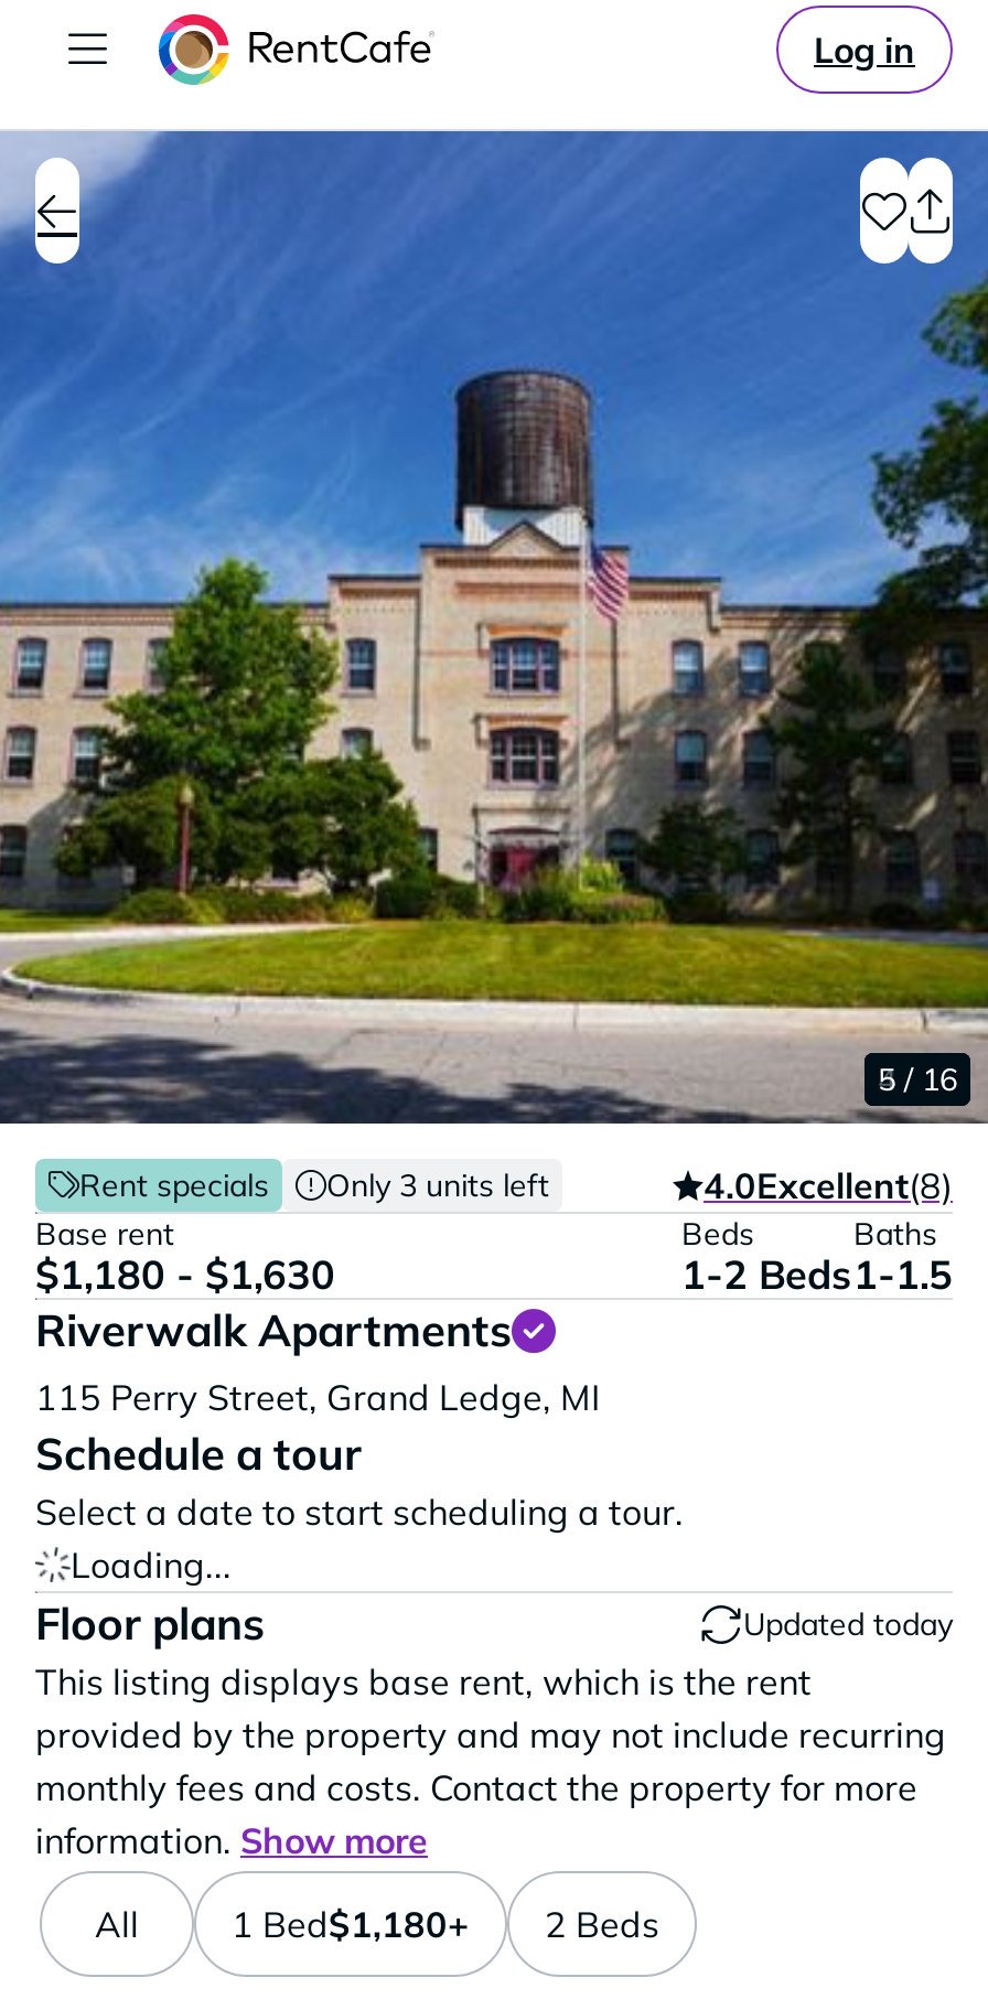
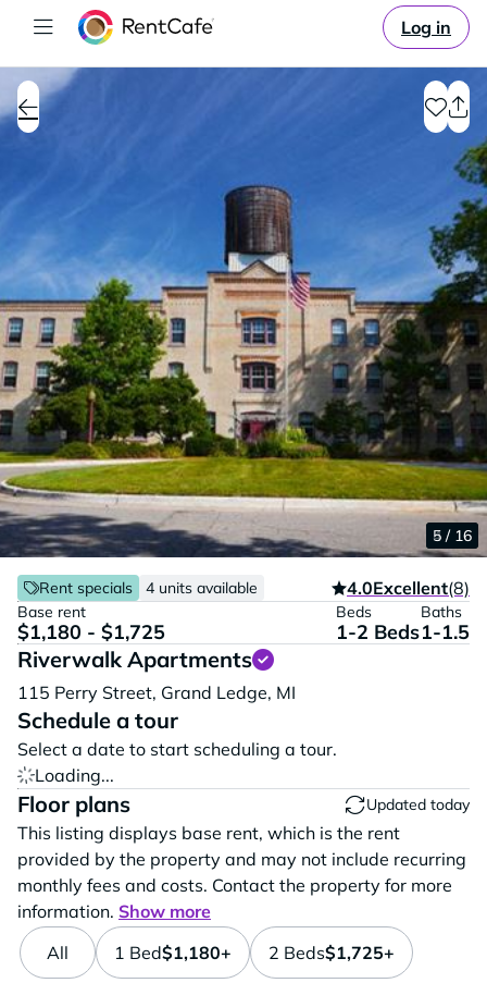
[326,1165,549,1205] Only 3 units left -> [146,578,258,598] 4 units available
[35,1249,335,1300] $1,180 - $1,630 -> [17,619,165,644] $1,180 - $1,725
[232,1902,659,1946] 1 Bed$1,180+ 2 Beds -> [114,942,395,963] 1 Bed$1,180+ 2 Beds$1,725+

